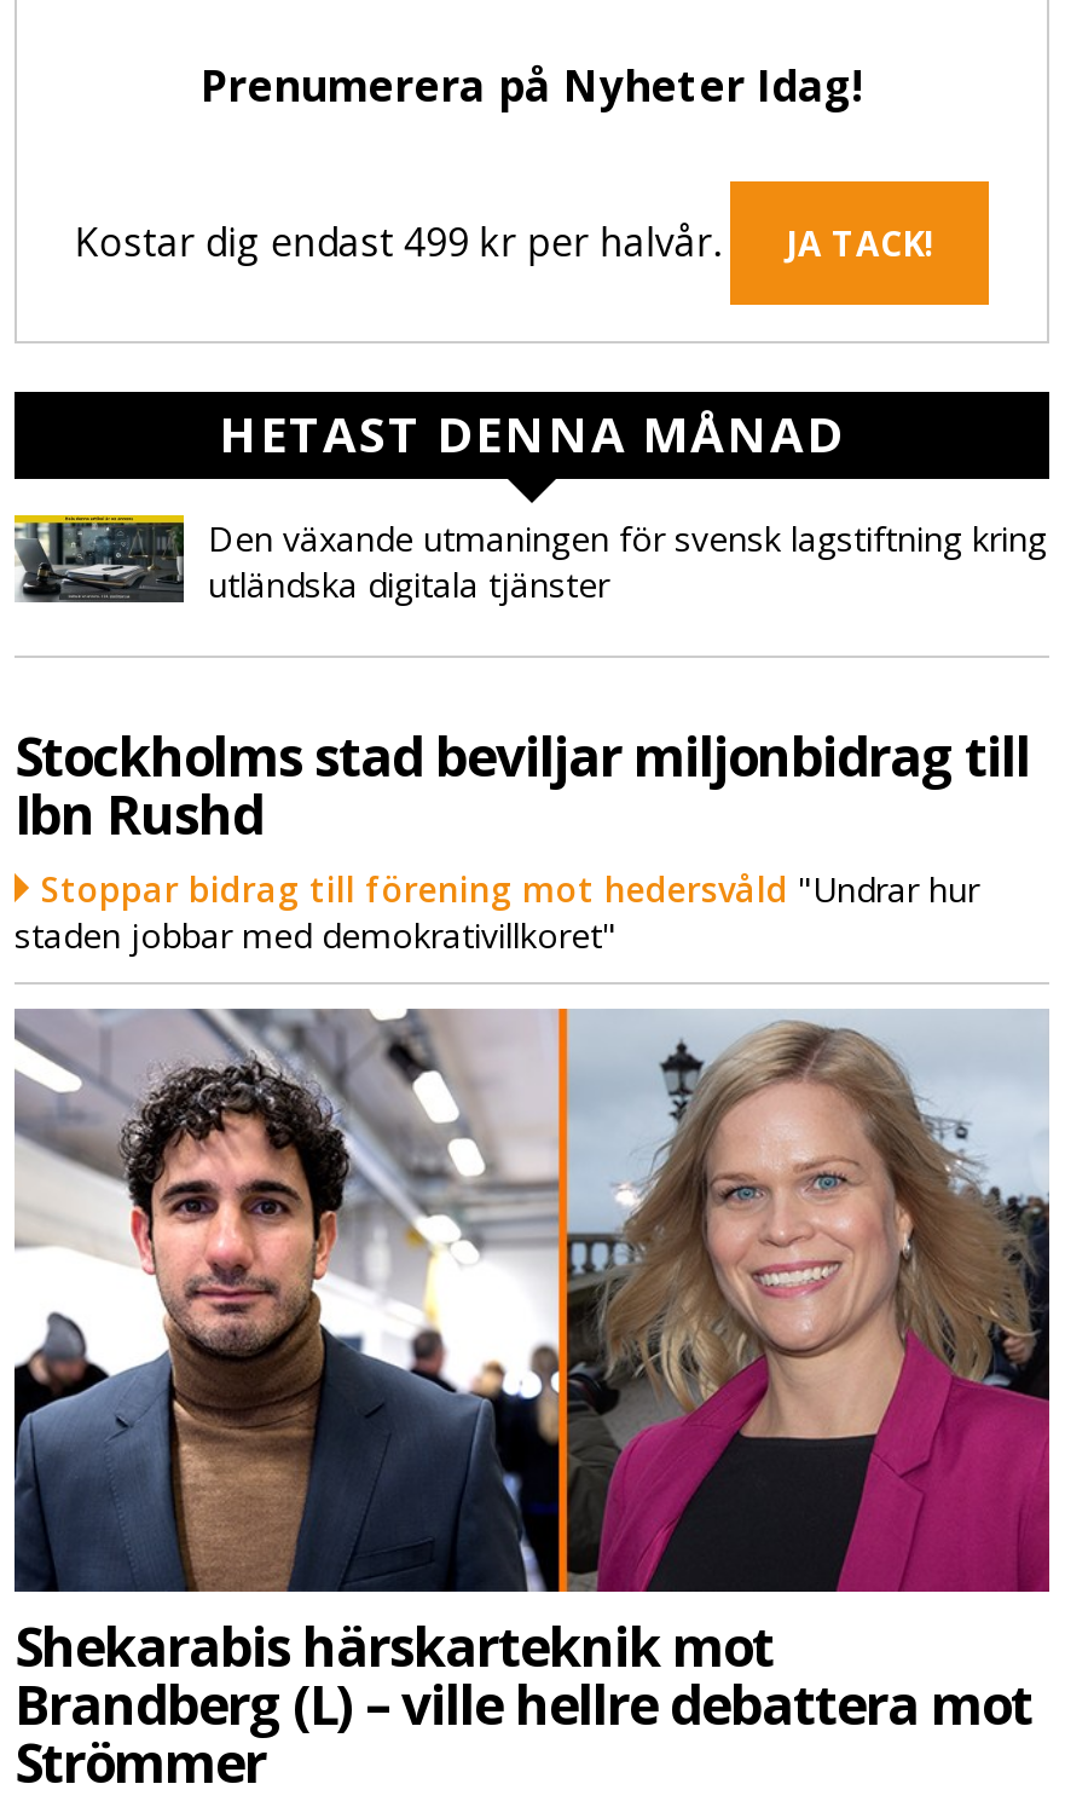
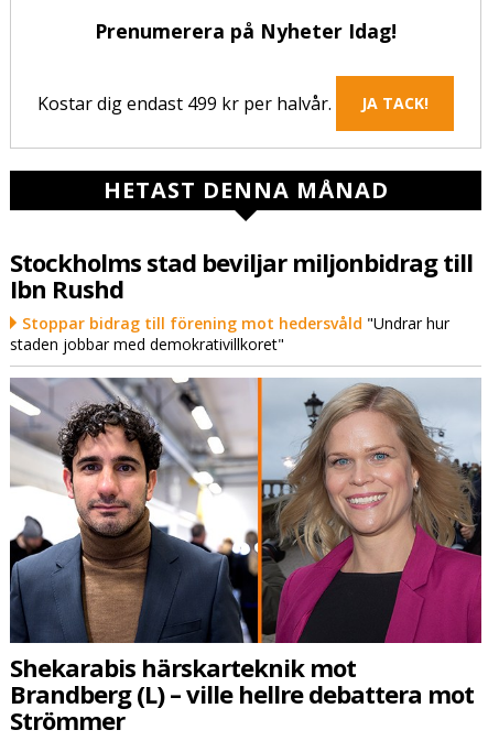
[12,513,1047,607] [image] | Den växande utmaningen för svensk lagstiftning kring | utländska digitala tjänster -> none

